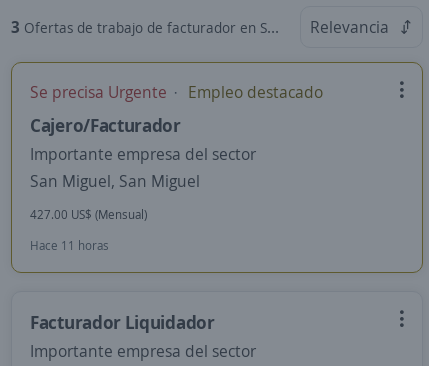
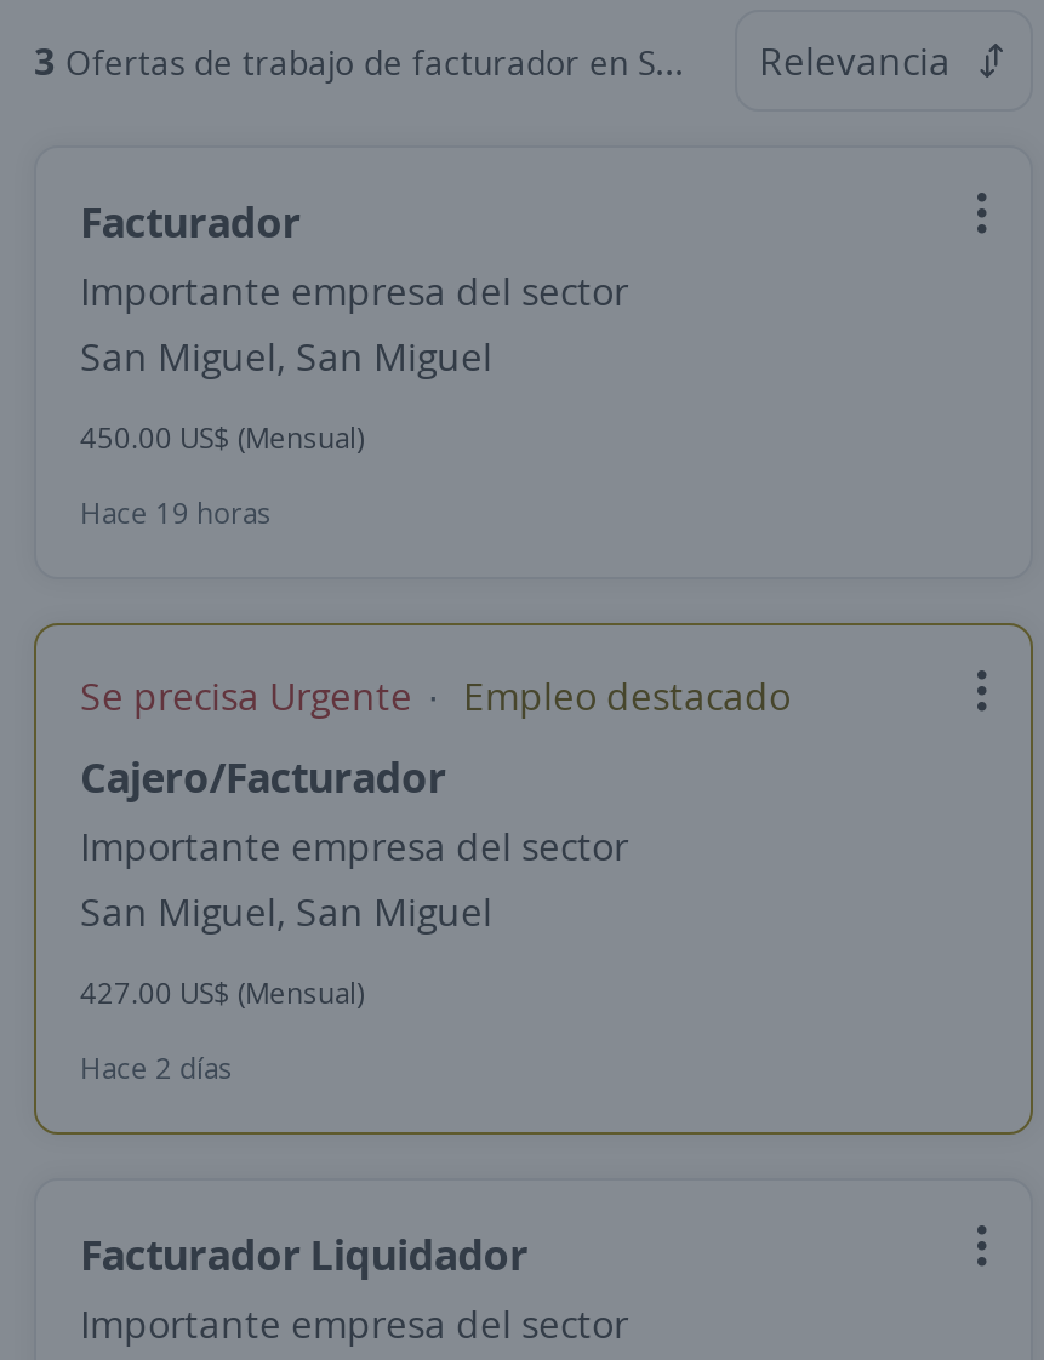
none -> [80,192,628,533] Facturador | Importante empresa del sector | San Miguel, San Miguel | 450.00 US$ (Mensual) | Hace 19 horas
[30,237,109,254] Hace 11 horas -> [80,1047,233,1088] Hace 2 días

